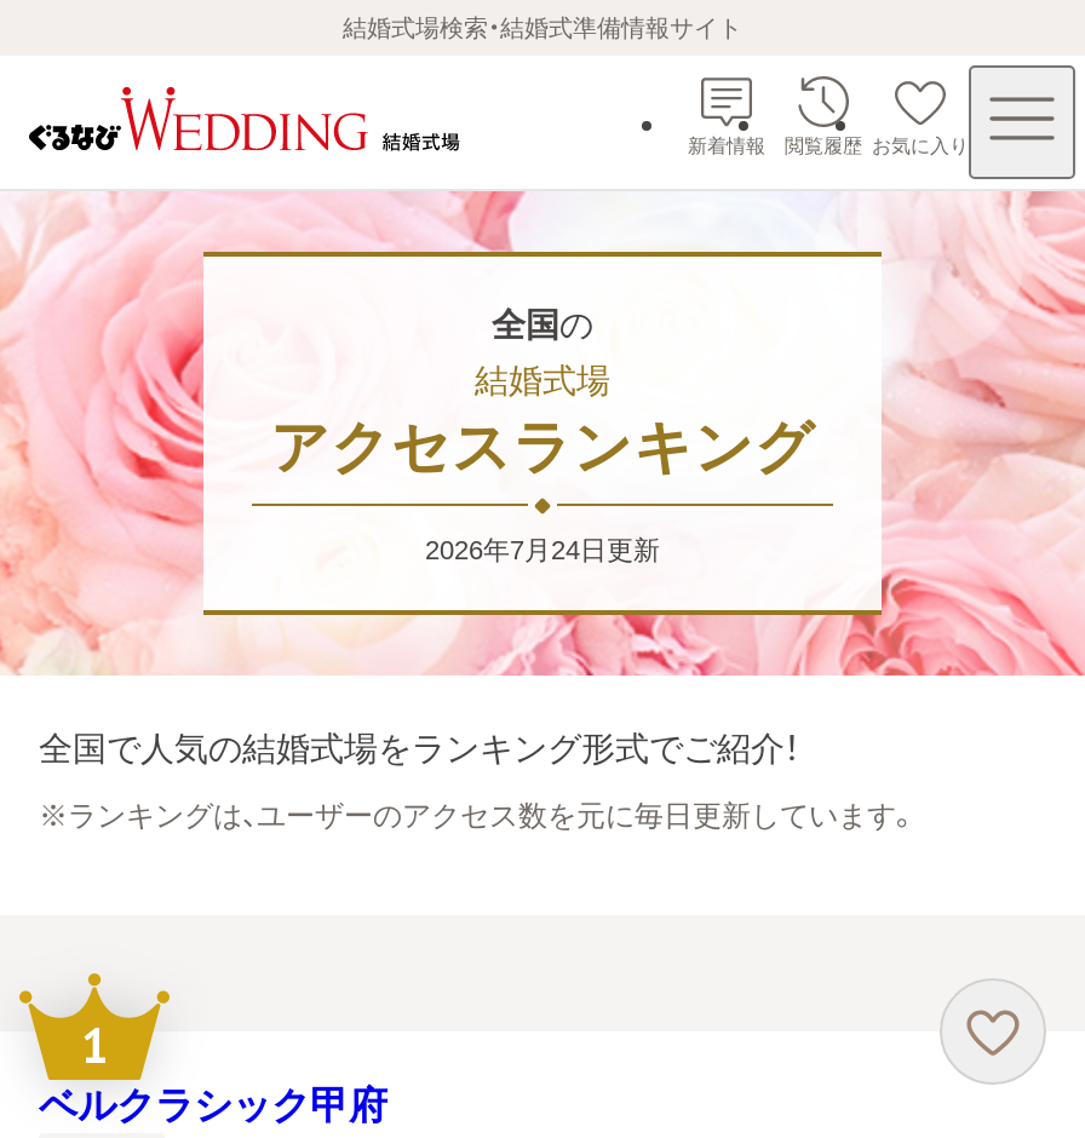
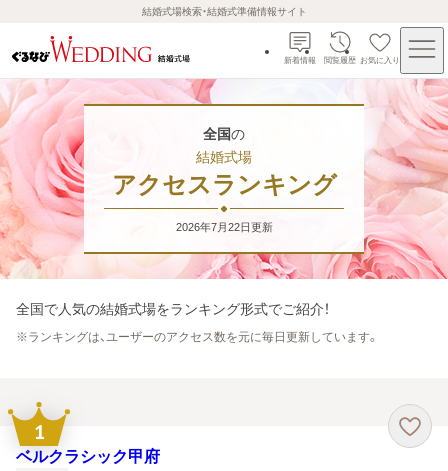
[425,534,660,563] 2026年7月24日更新 -> [175,220,272,232] 2026年7月22日更新

